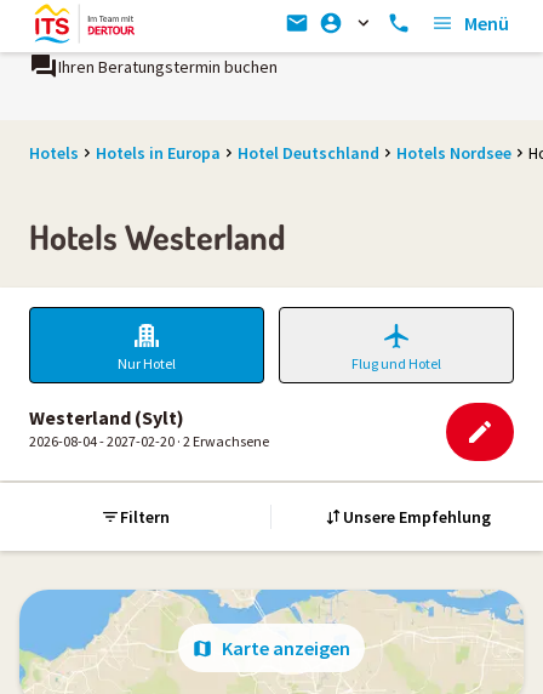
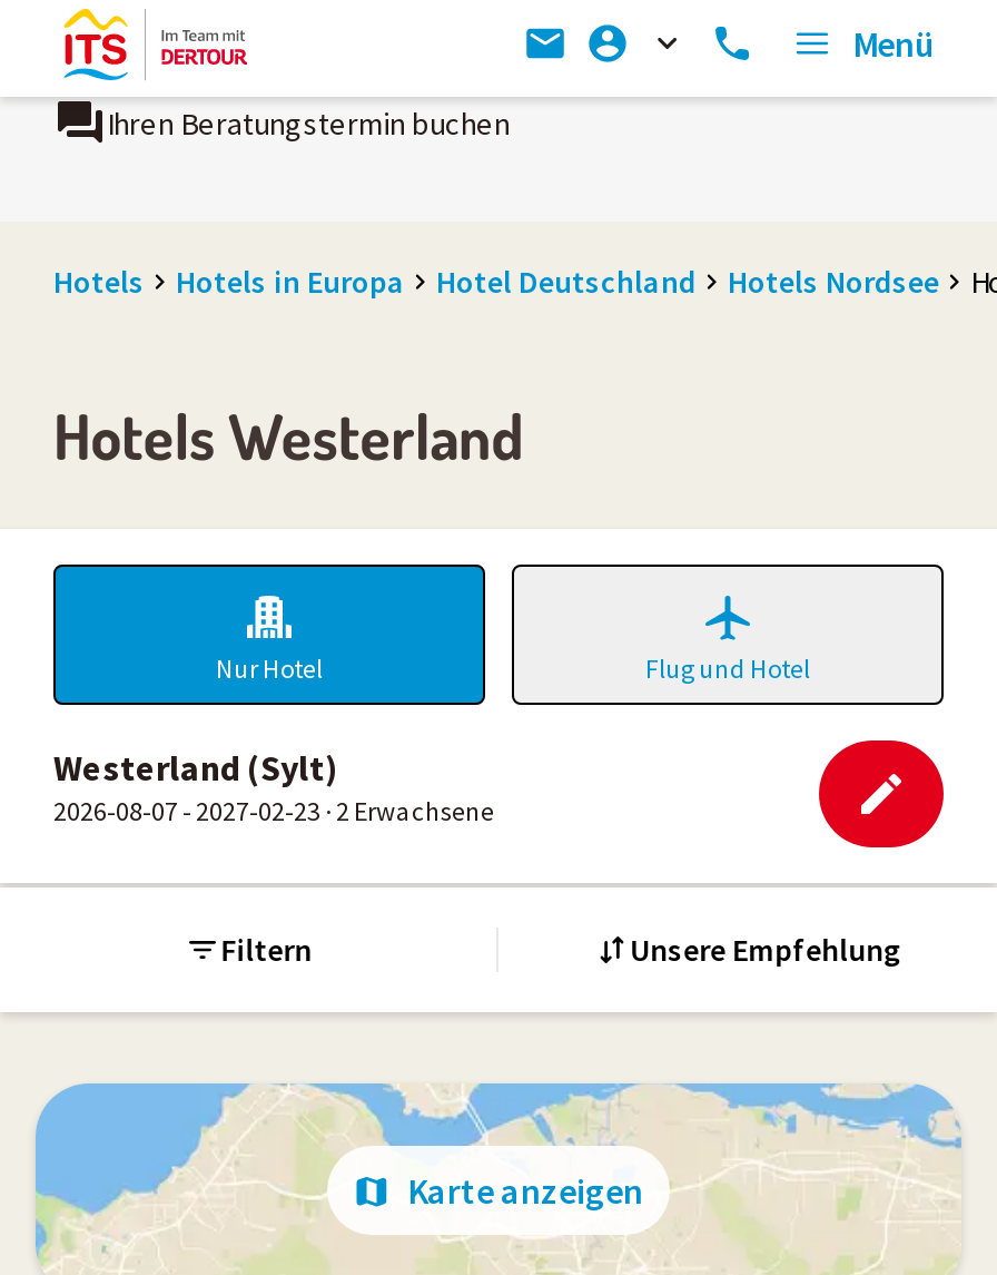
[29,432,269,450] 2026-08-04 - 2027-02-20 · 2 Erwachsene -> [53,794,494,827] 2026-08-07 - 2027-02-23 · 2 Erwachsene

